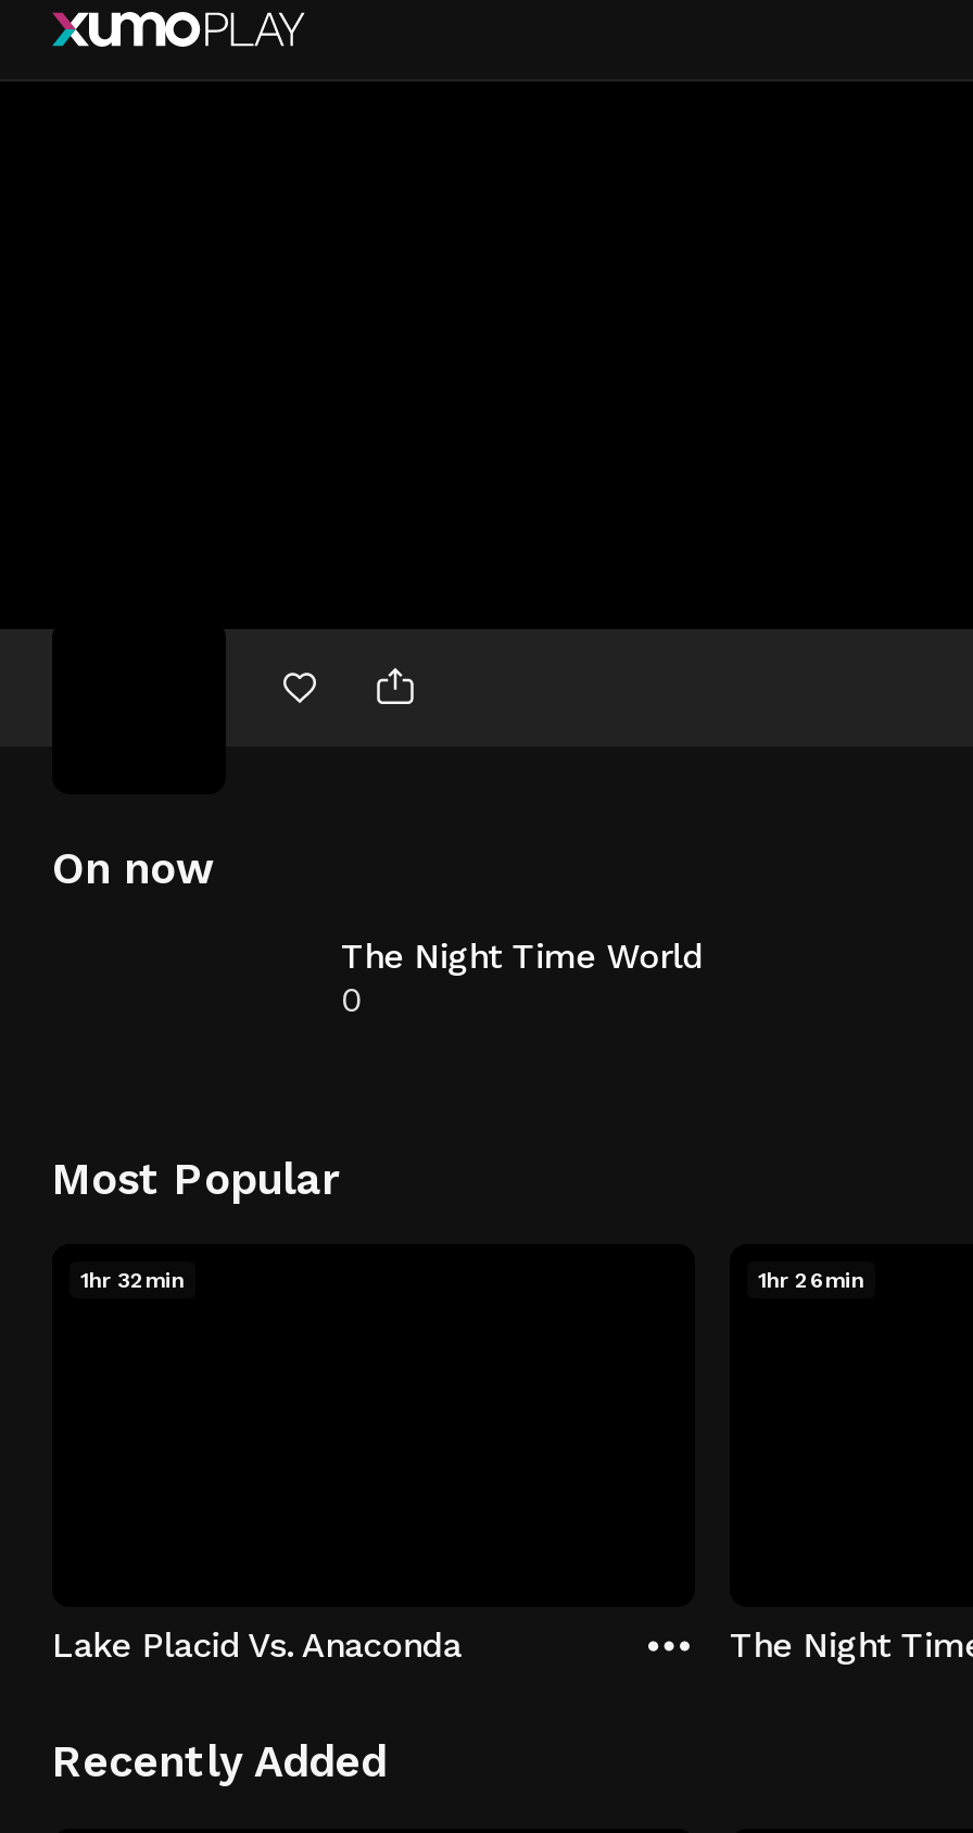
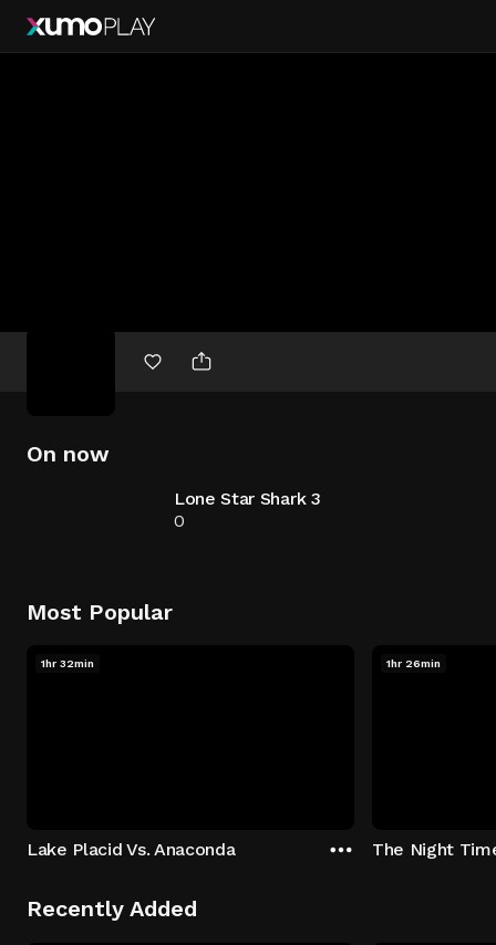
[341,936,703,977] The Night Time World -> [174,488,321,509] Lone Star Shark 3

